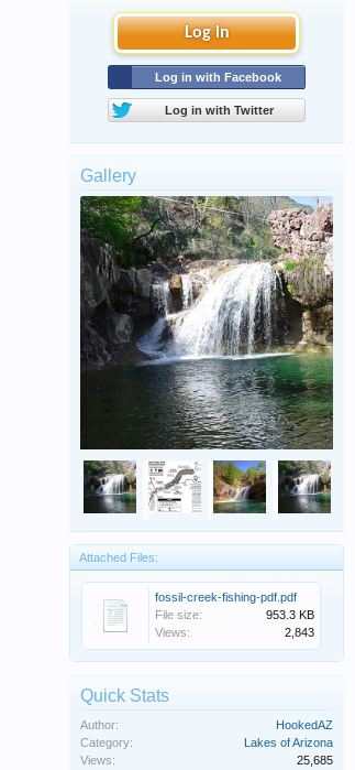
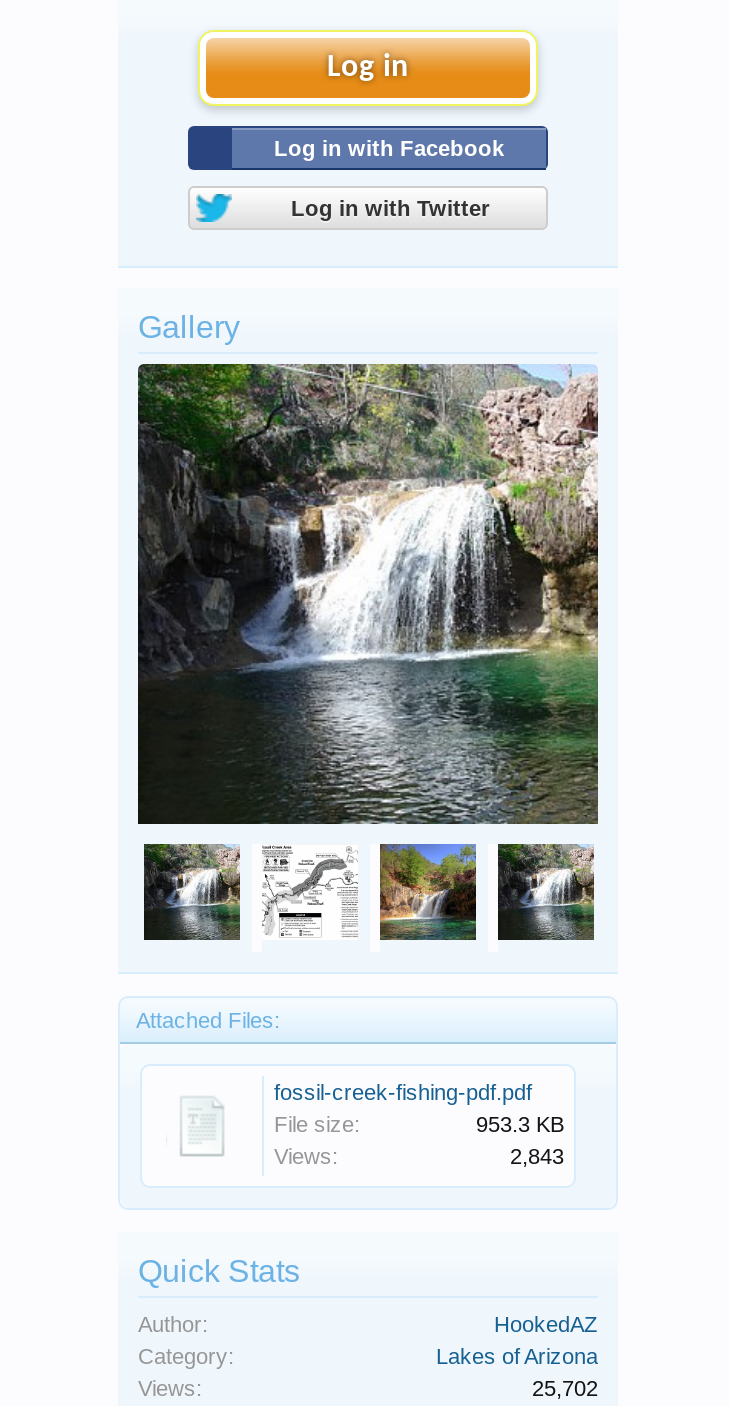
[297,753,333,767] 25,685 -> [532,1376,598,1400] 25,702

